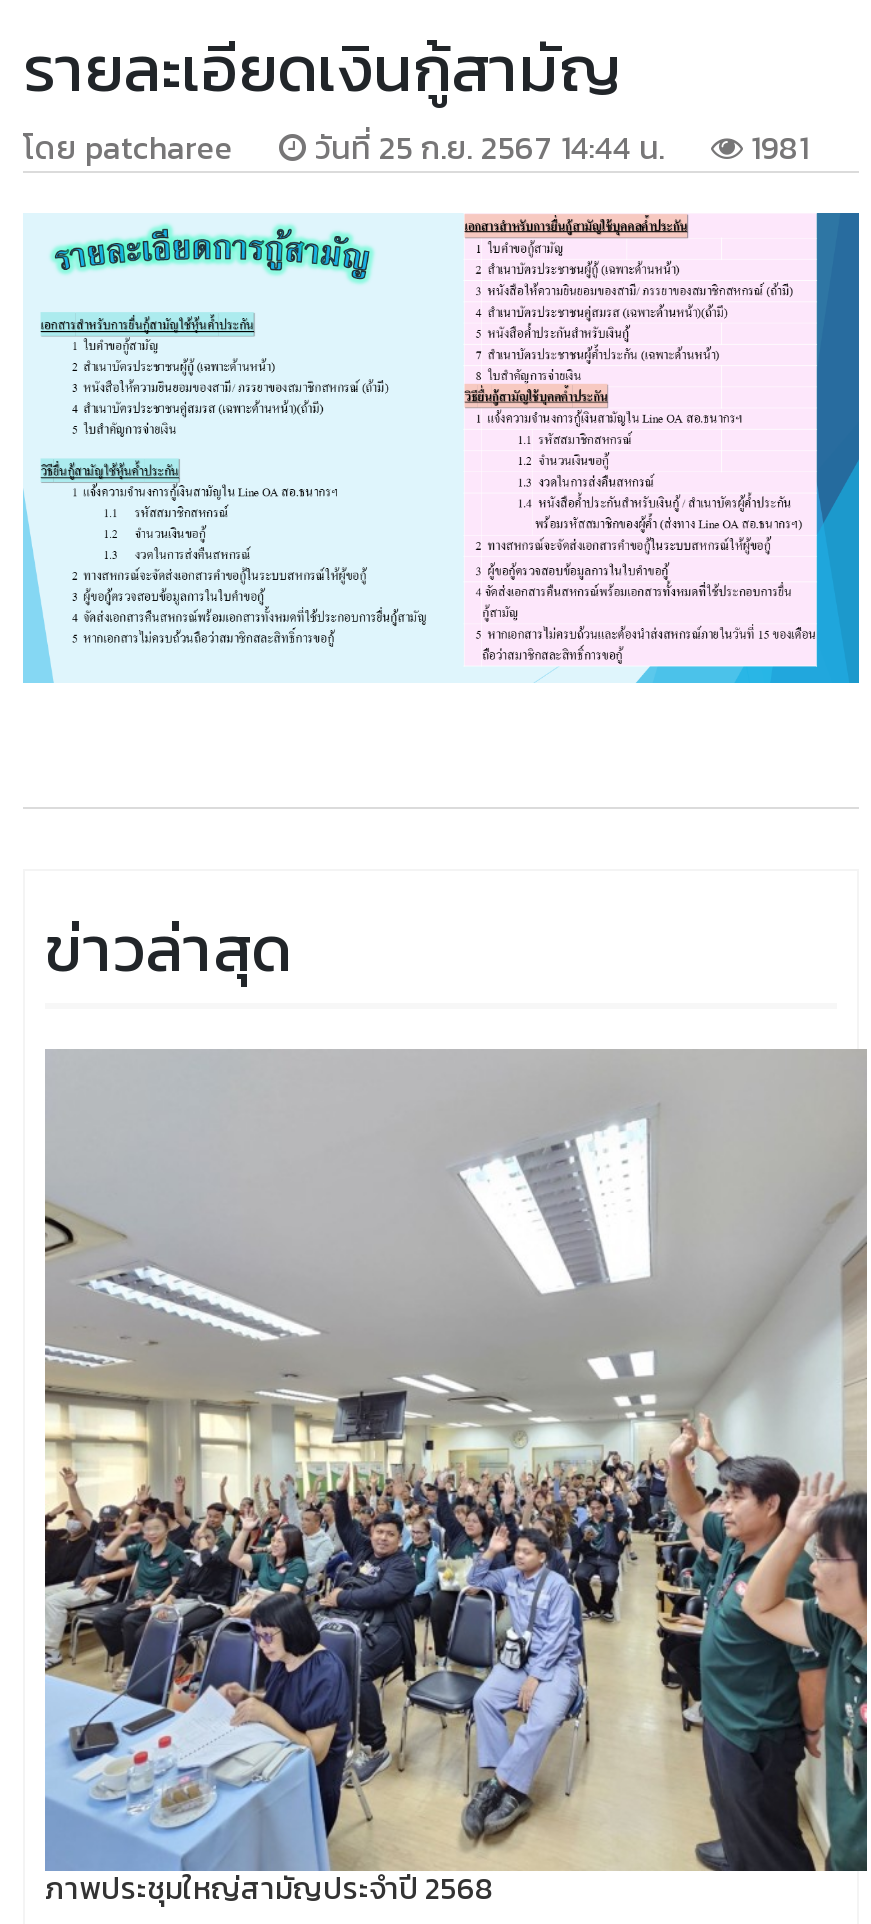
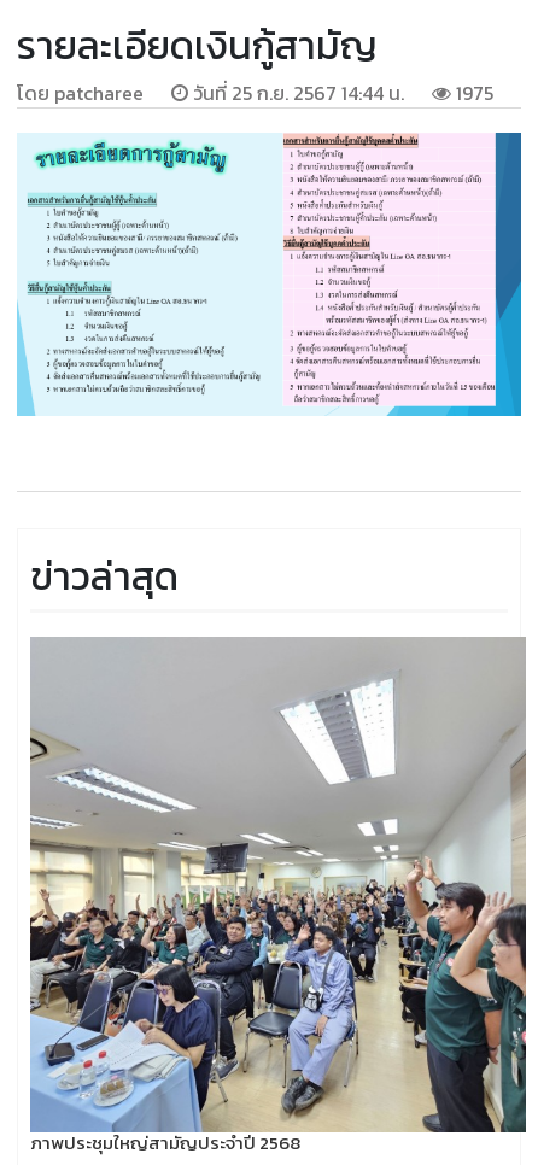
[743,123,809,171] 1981 -> [451,78,493,107] 1975

